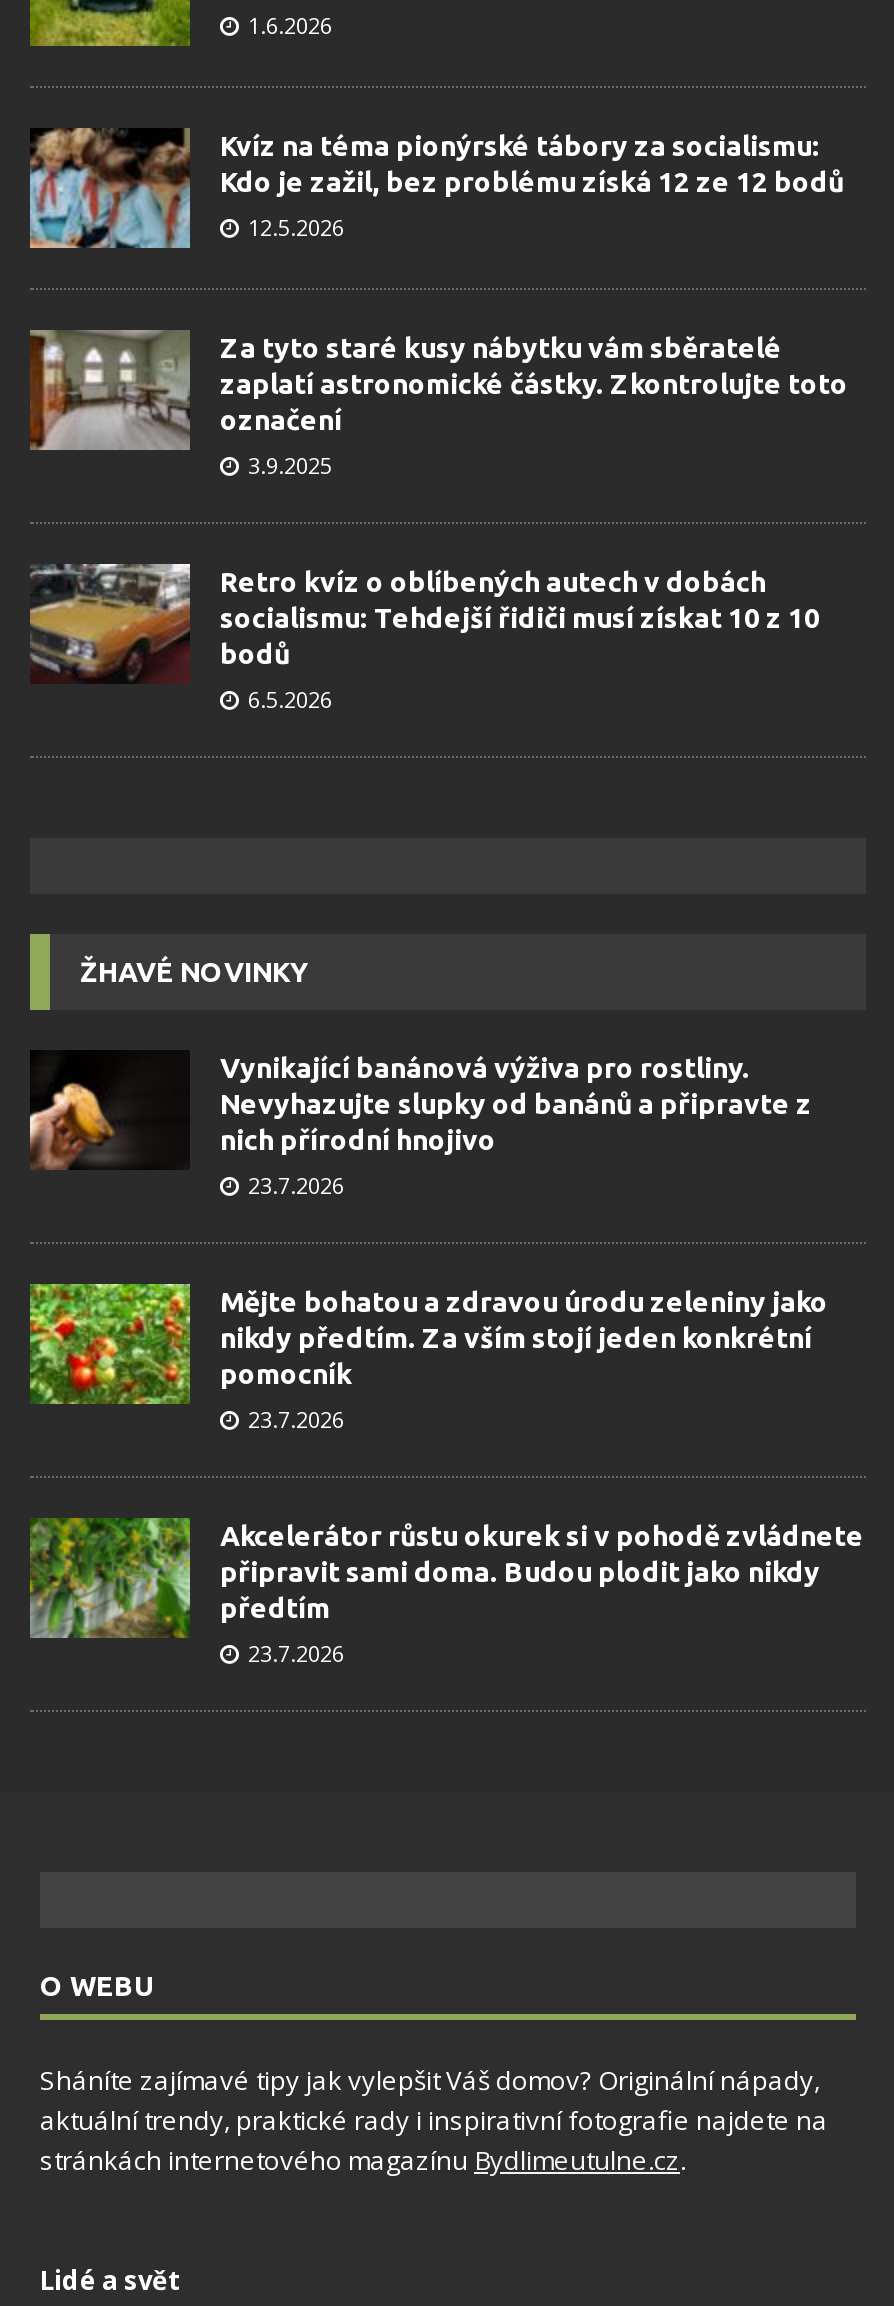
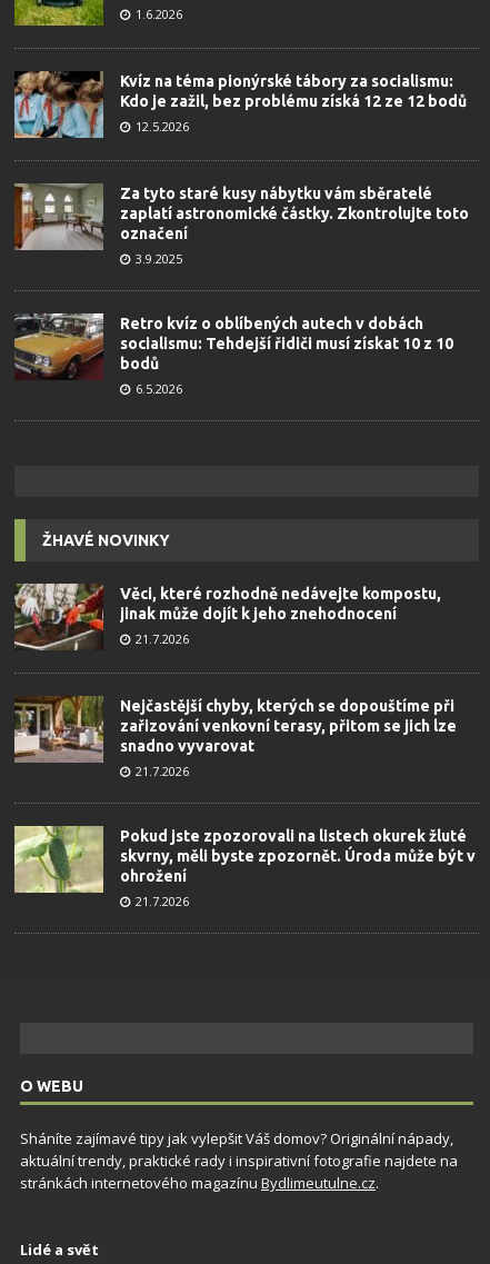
[28,1050,812,1200] [image] | Vynikající banánová výživa pro rostliny. | Nevyhazujte slupky od banánů a připravte z | nich přírodní hnojivo | 23.7.2026 -> [13,583,441,651] [image] | Věci, které rozhodně nedávejte kompostu, | jinak může dojít k jeho znehodnocení | 21.7.2026
[28,1282,828,1434] [image] | Mějte bohatou a zdravou úrodu zeleniny jako | nikdy předtím. Za vším stojí jeden konkrétní | pomocník | 23.7.2026 -> [13,695,457,780] [image] | Nejčastější chyby, kterých se dopouštíme při | zařizování venkovní terasy, přitom se jich lze | snadno vyvarovat | 21.7.2026
[30,1516,864,1668] [image] | Akcelerátor růstu okurek si v pohodě zvládnete | připravit sami doma. Budou plodit jako nikdy | předtím | 23.7.2026 -> [13,825,476,910] [image] | Pokud jste zpozorovali na listech okurek žluté | skvrny, měli byste zpozornět. Úroda může být v | ohrožení | 21.7.2026

